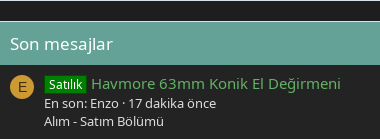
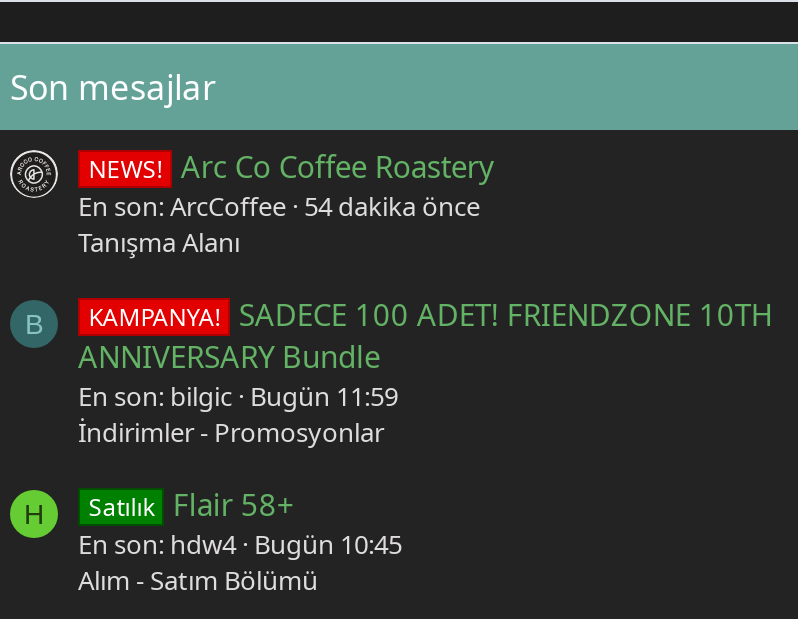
[17,73,341,112] E | Satılık Havmore 63mm Konik El Değirmeni | En son: Enzo 17 dakika önce -> [24,146,773,563] NEWS! Arc Co Coffee Roastery | En son: ArcCoffee 54 dakika önce | Tanışma Alanı | B | KAMPANYA! SADECE 100 ADET! FRIENDZONE 10TH | ANNIVERSARY Bundle | En son: bilgic Bugün 11:59 | İndirimler - Promosyonlar | H | Satılık Flair 58+ | En son: hdw4 Bugün 10:45

